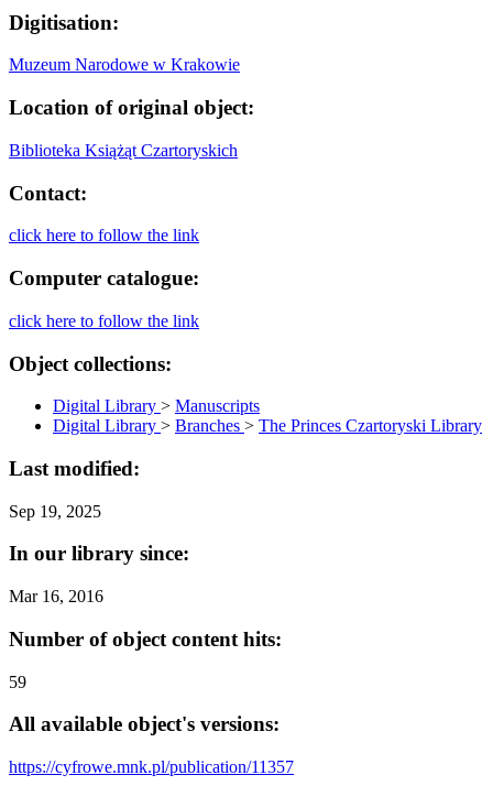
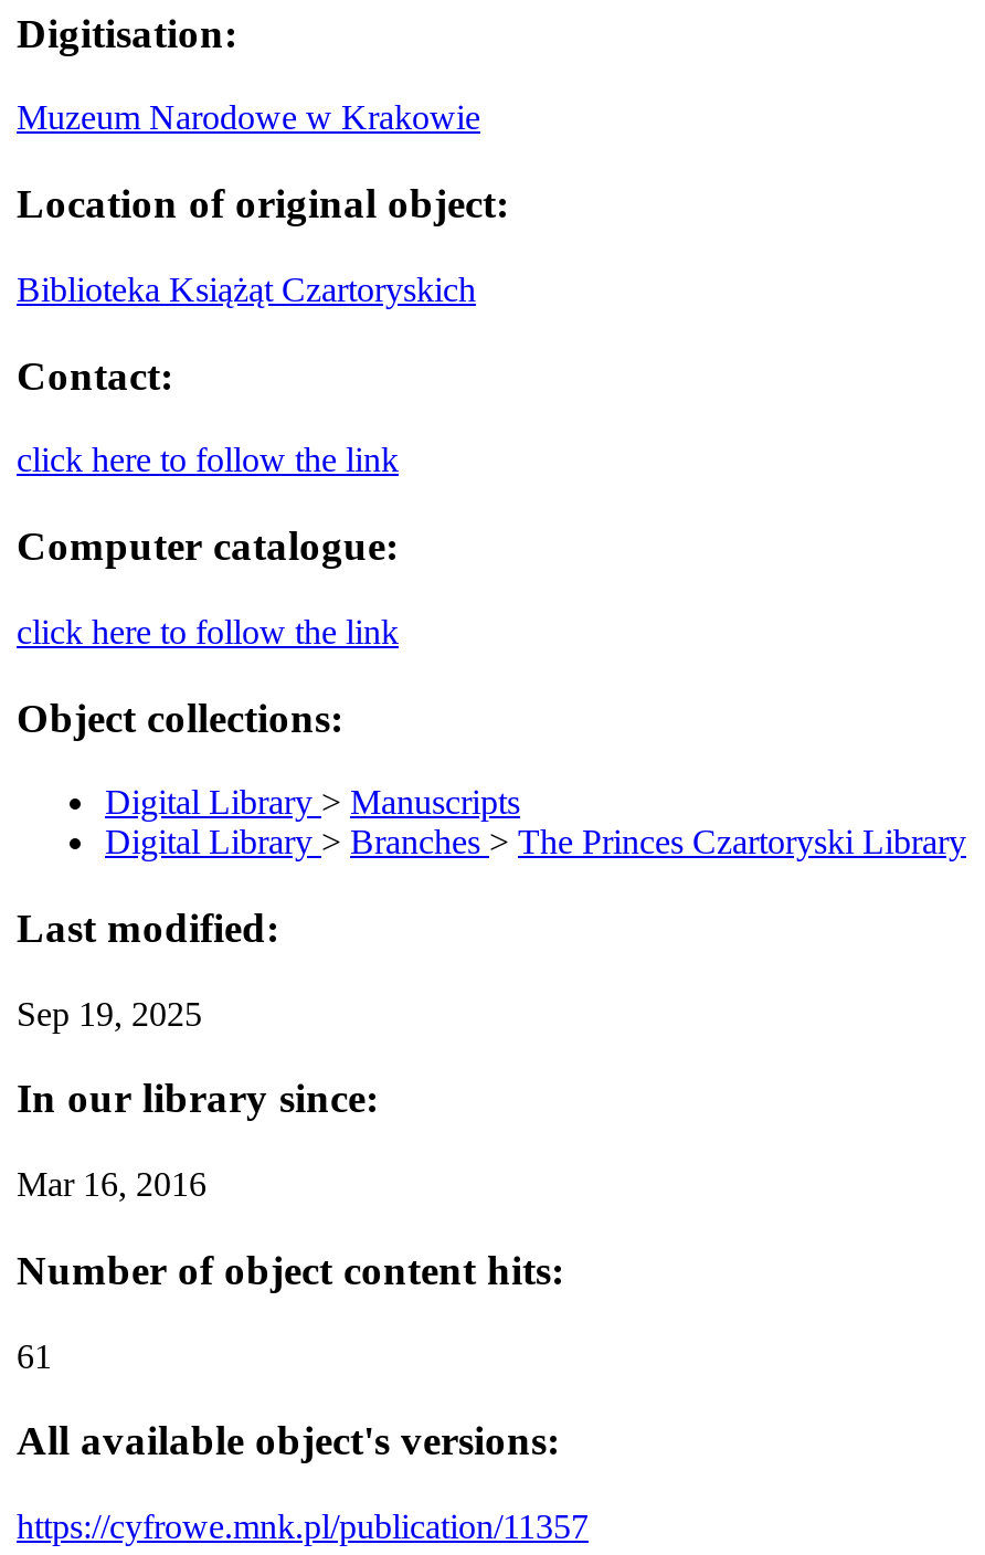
[9,672,26,691] 59 -> [17,1336,52,1374] 61

